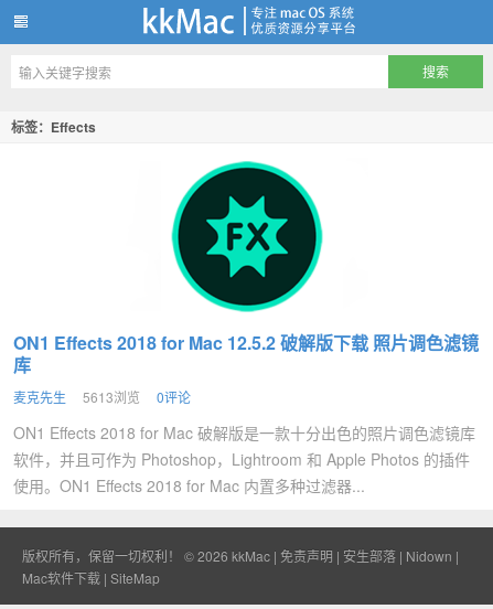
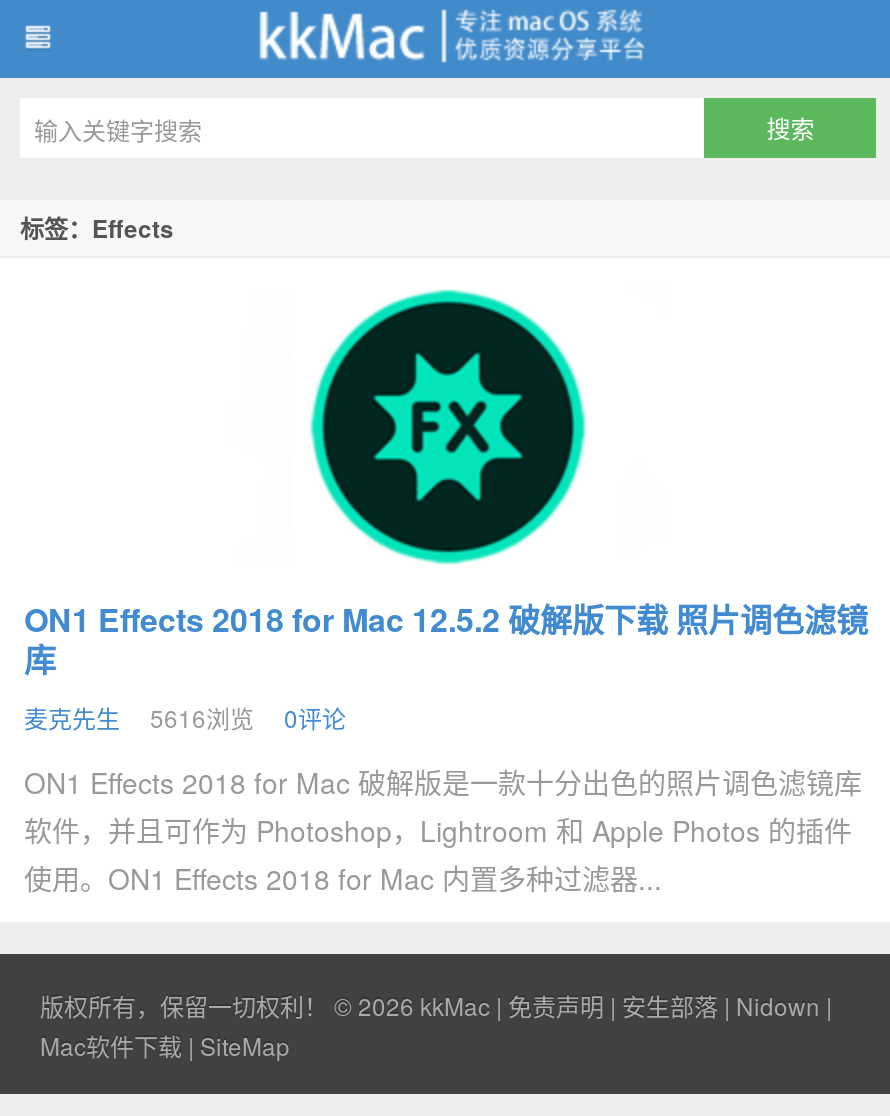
[13,387,191,406] 麦克先生 5613浏览 0评论 -> [24,700,346,734] 麦克先生 5616浏览 0评论

